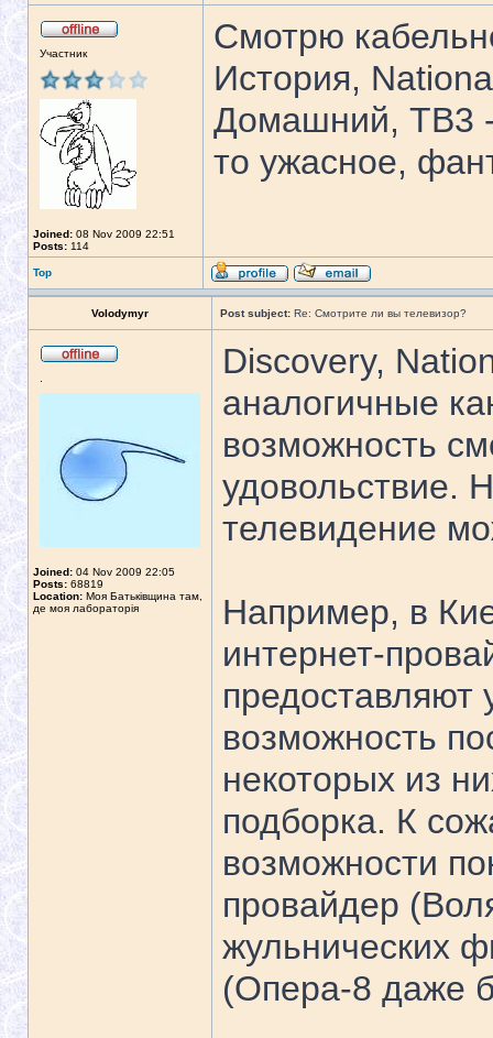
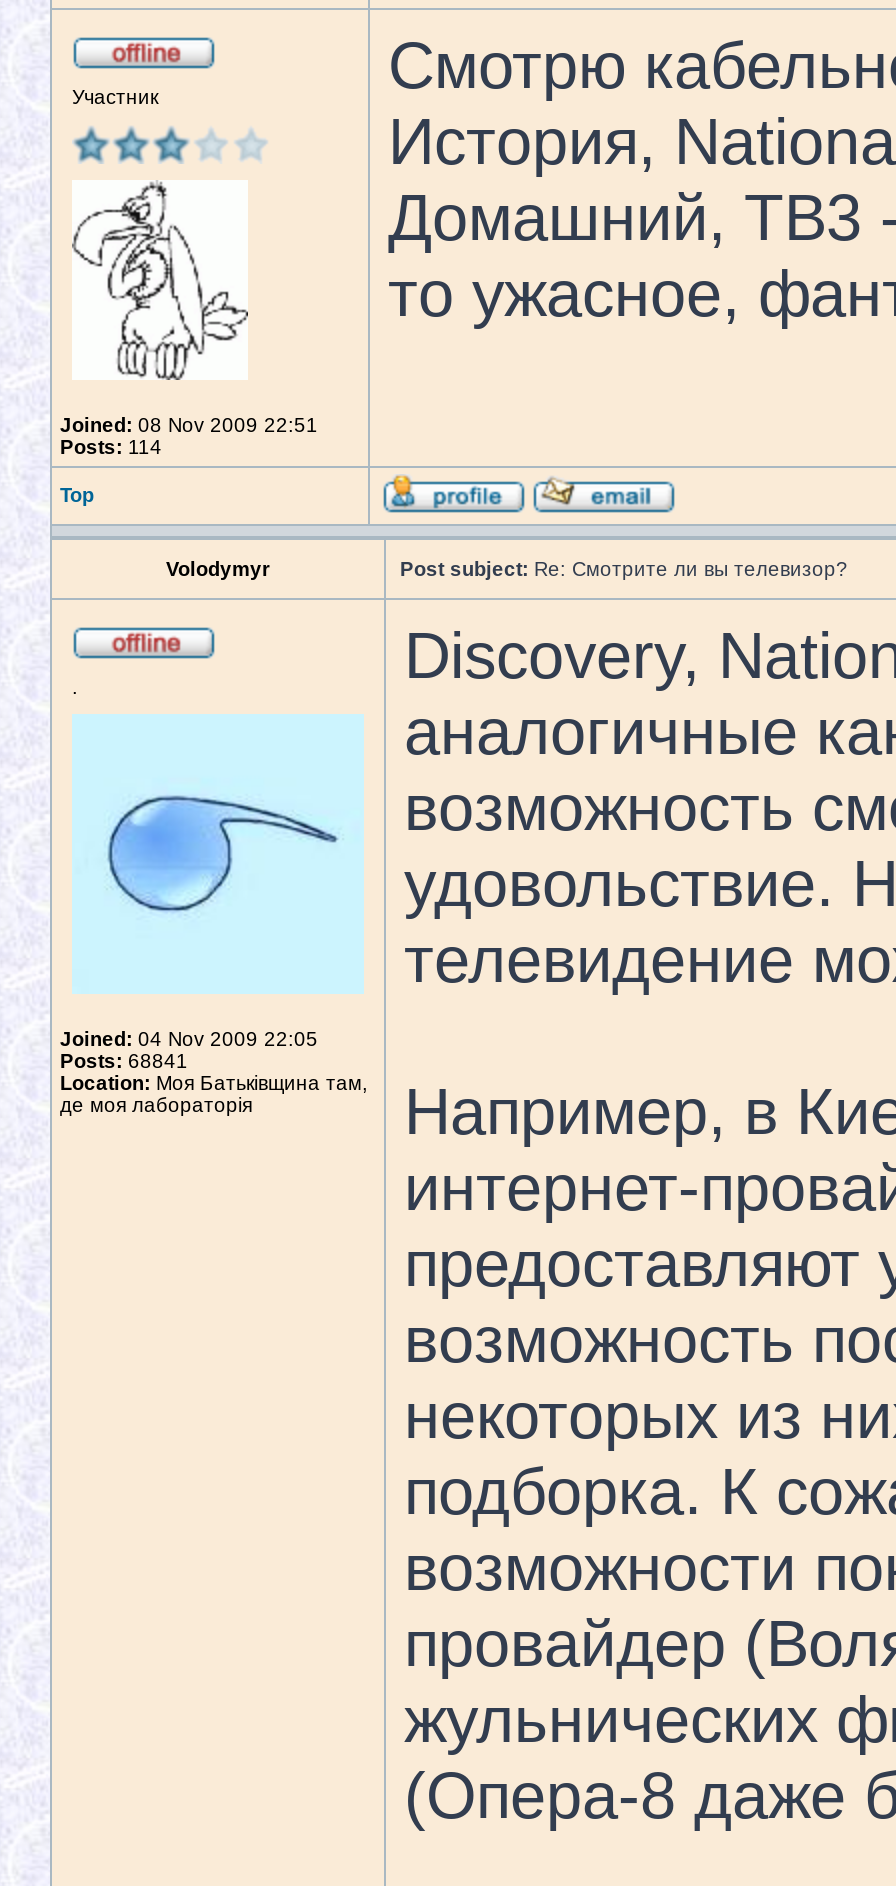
[33,578,103,590] Posts: 68819 -> [60,1050,188,1072] Posts: 68841

